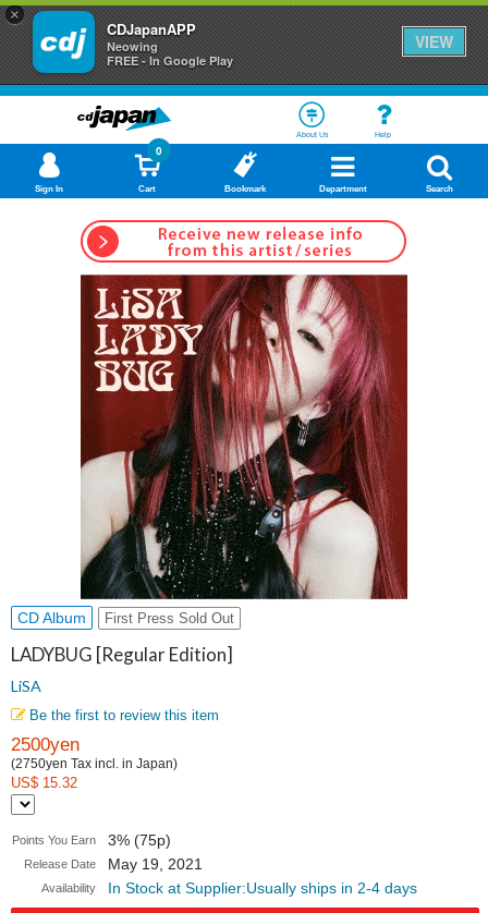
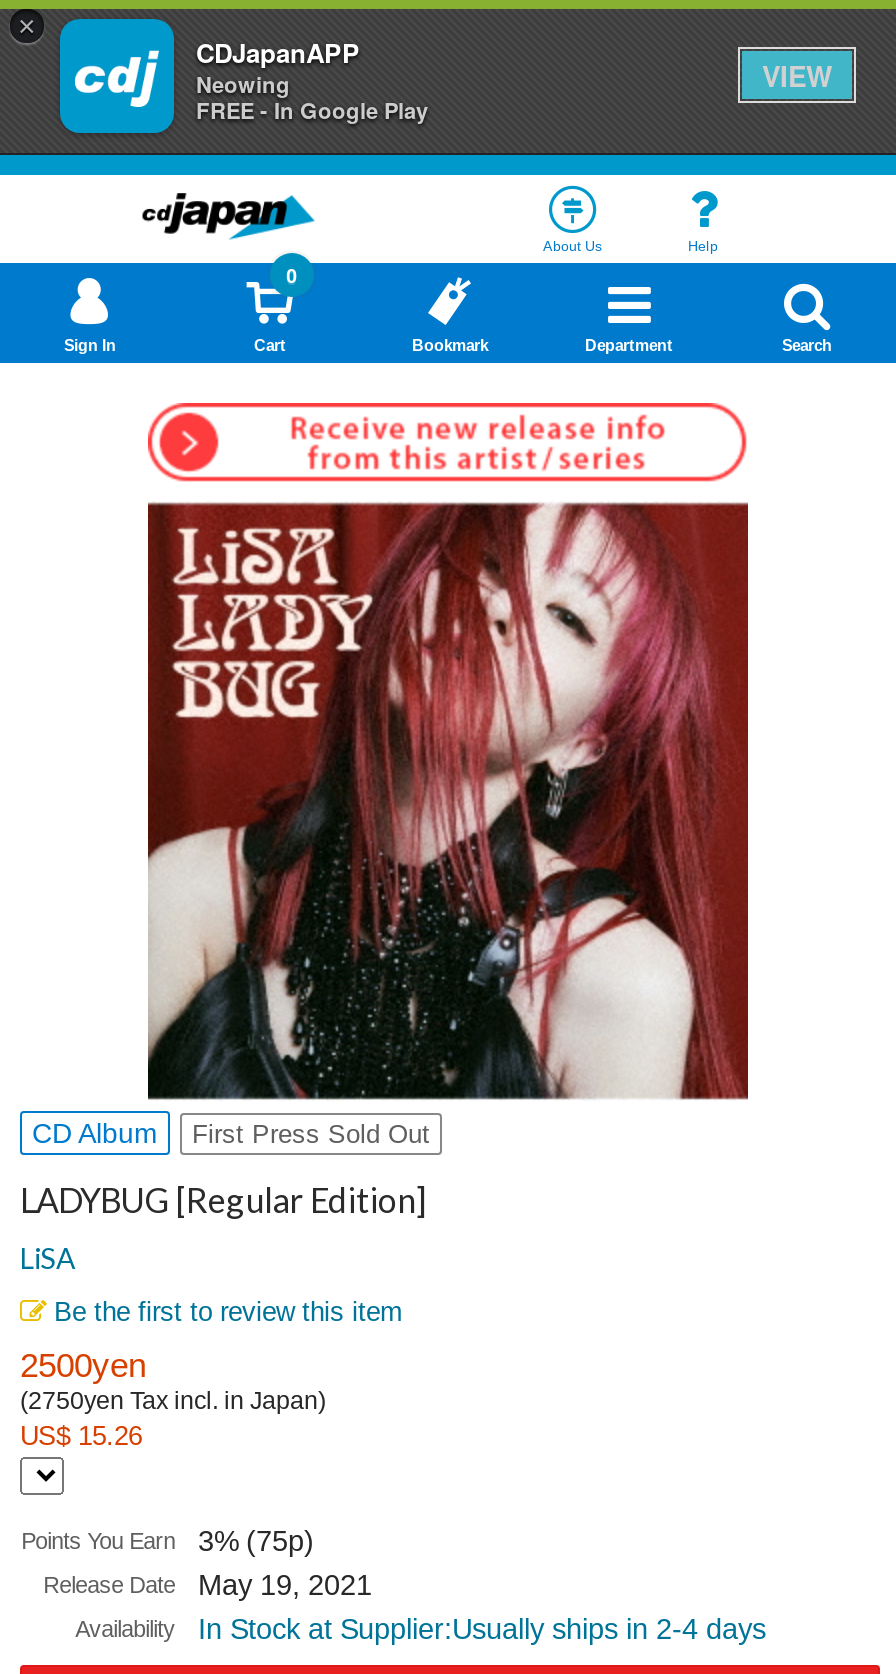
[11,774,77,790] US$ 15.32 -> [20,1420,142,1450] US$ 15.26

